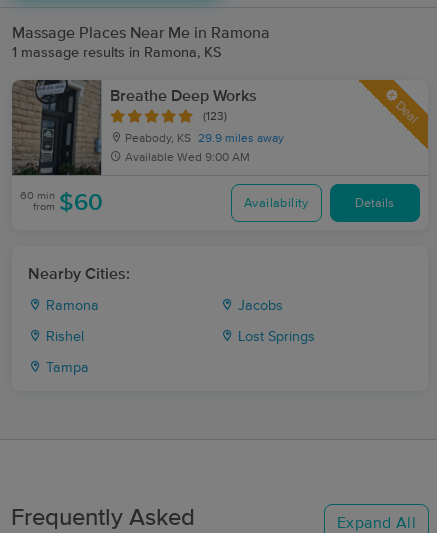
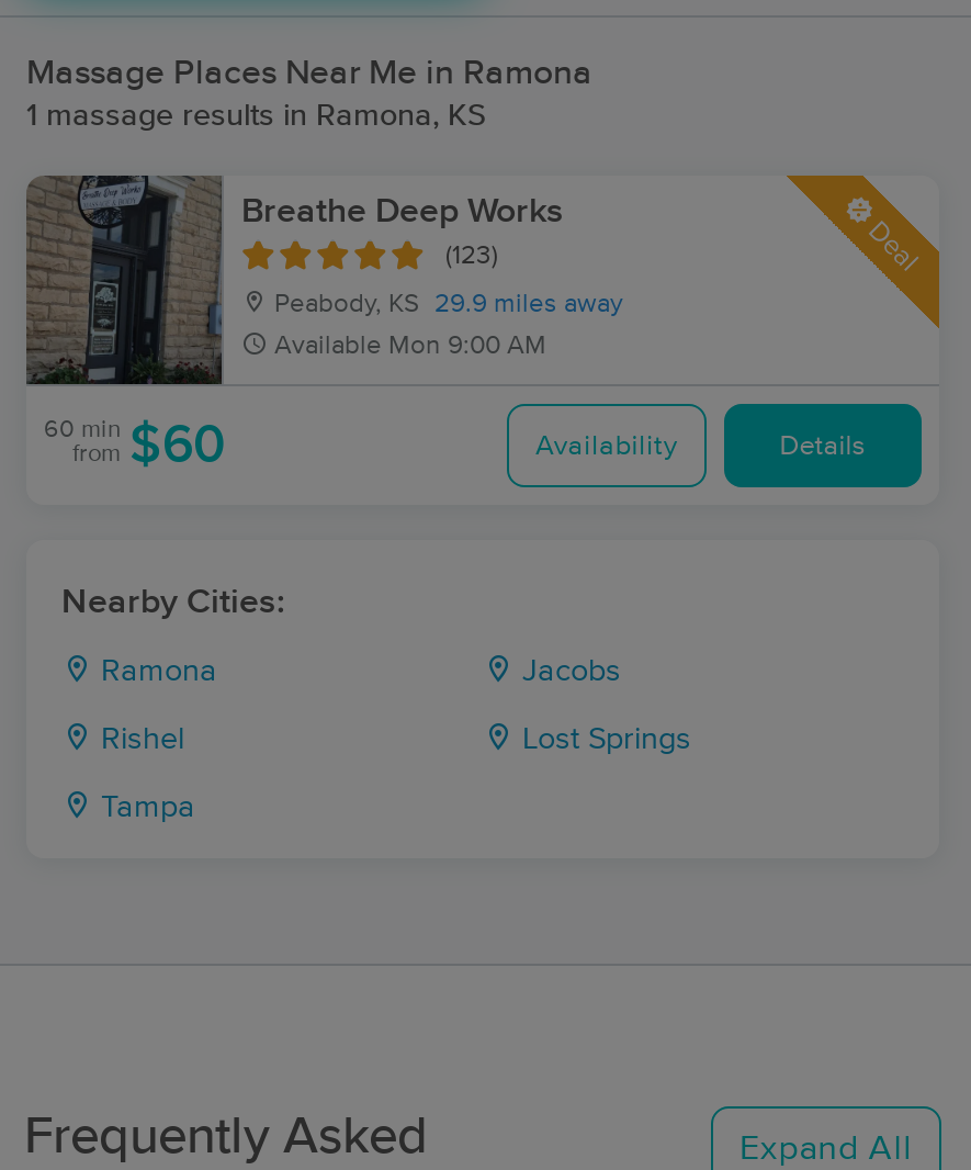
[125,152,250,164] Available Wed 9:00 AM -> [274,334,546,360] Available Mon 9:00 AM

